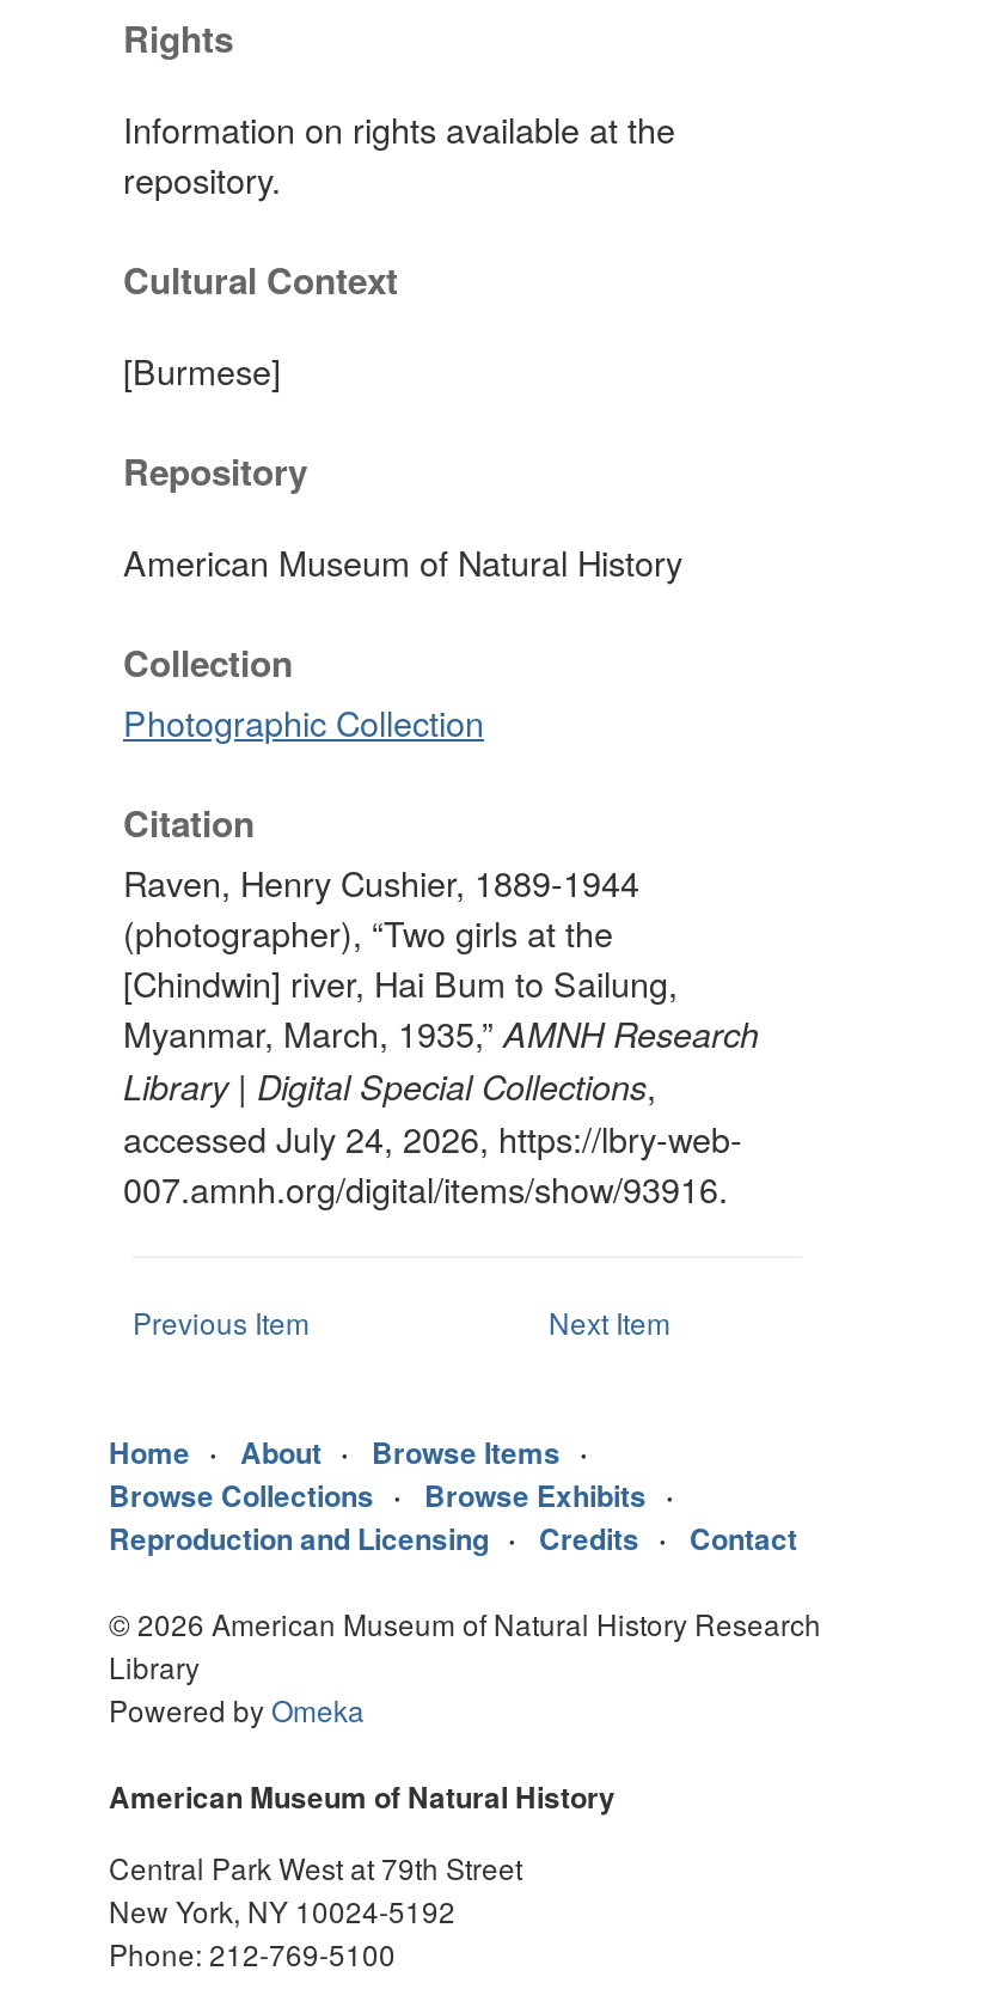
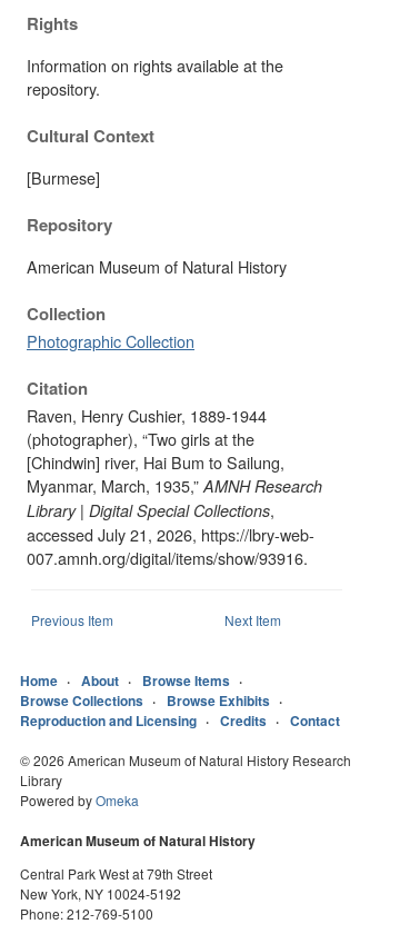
[123,1113,742,1163] accessed July 24, 2026, https://lbry-web- -> [27,523,314,546] accessed July 21, 2026, https://lbry-web-

